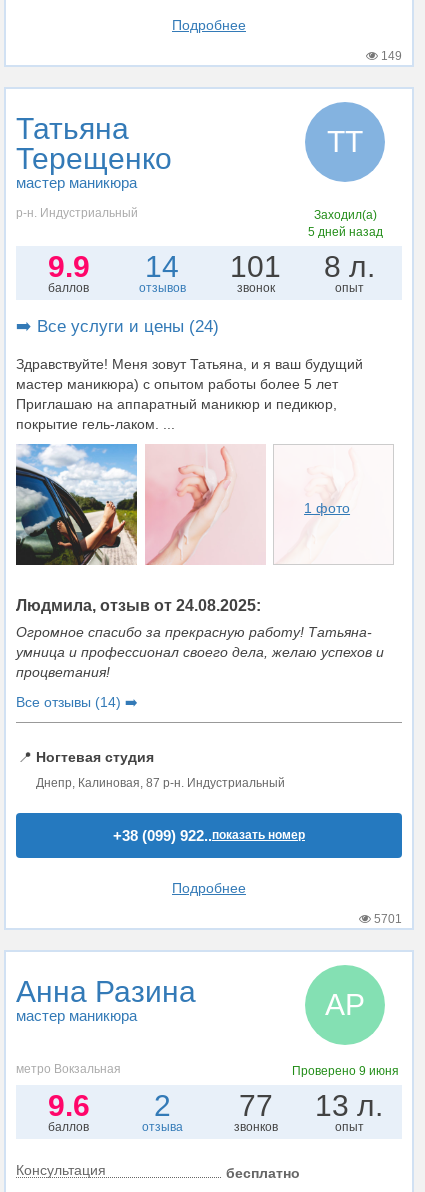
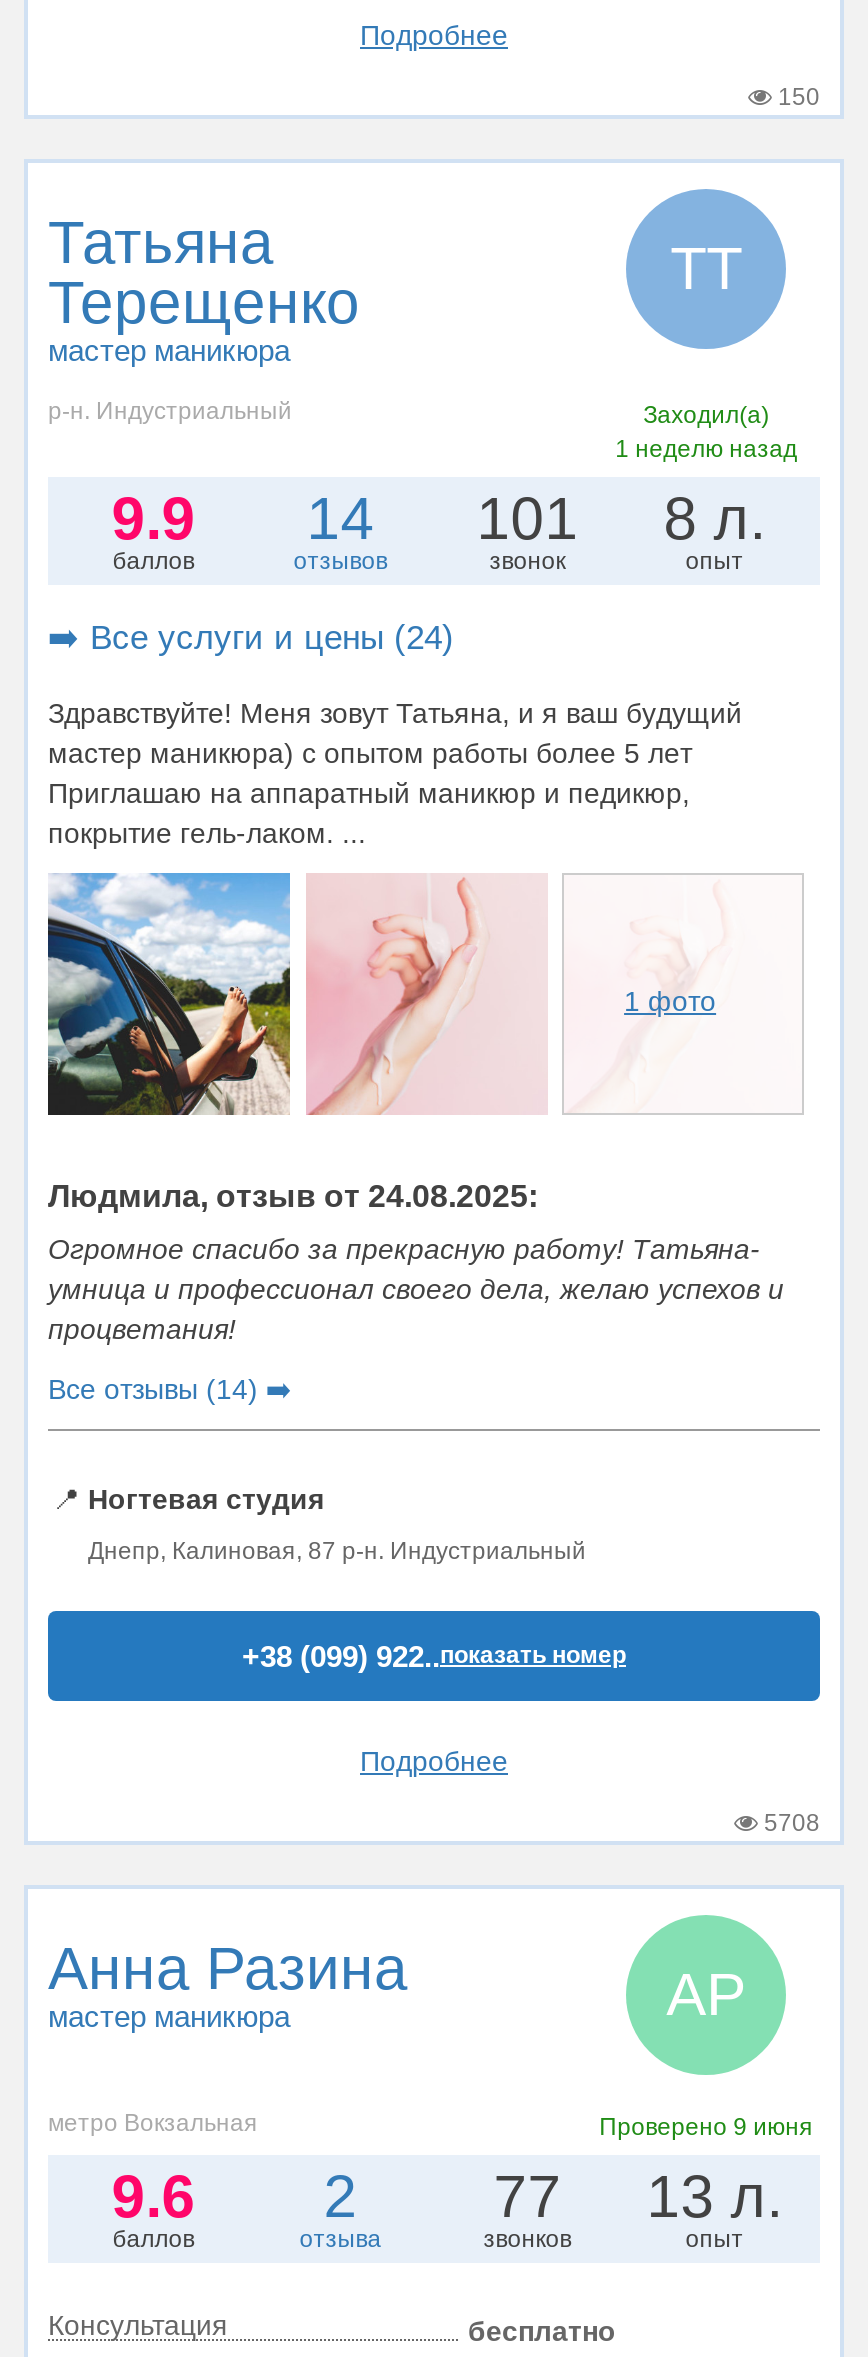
[378,49,402,63] 149 -> [772,83,820,111] 150
[308,225,383,239] 5 дней назад -> [615,435,797,463] 1 неделю назад
[371,912,402,926] 5701 -> [758,1809,820,1837] 5708

